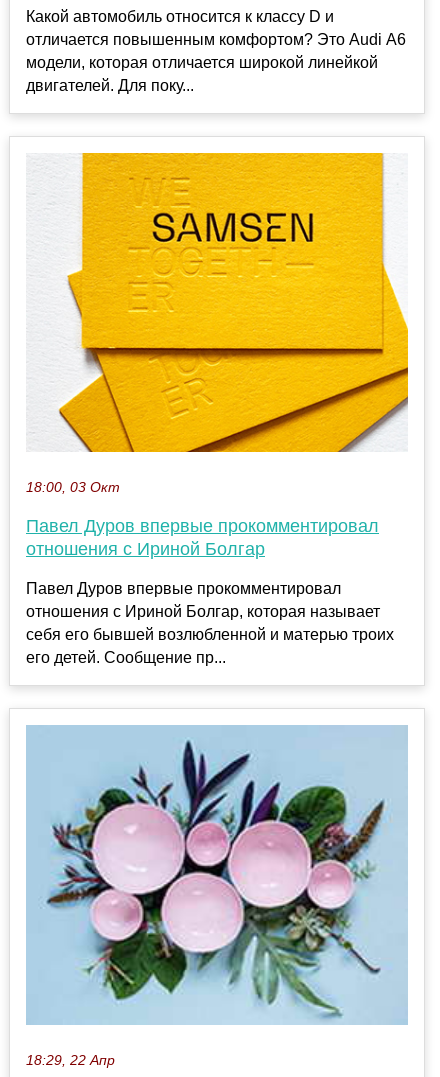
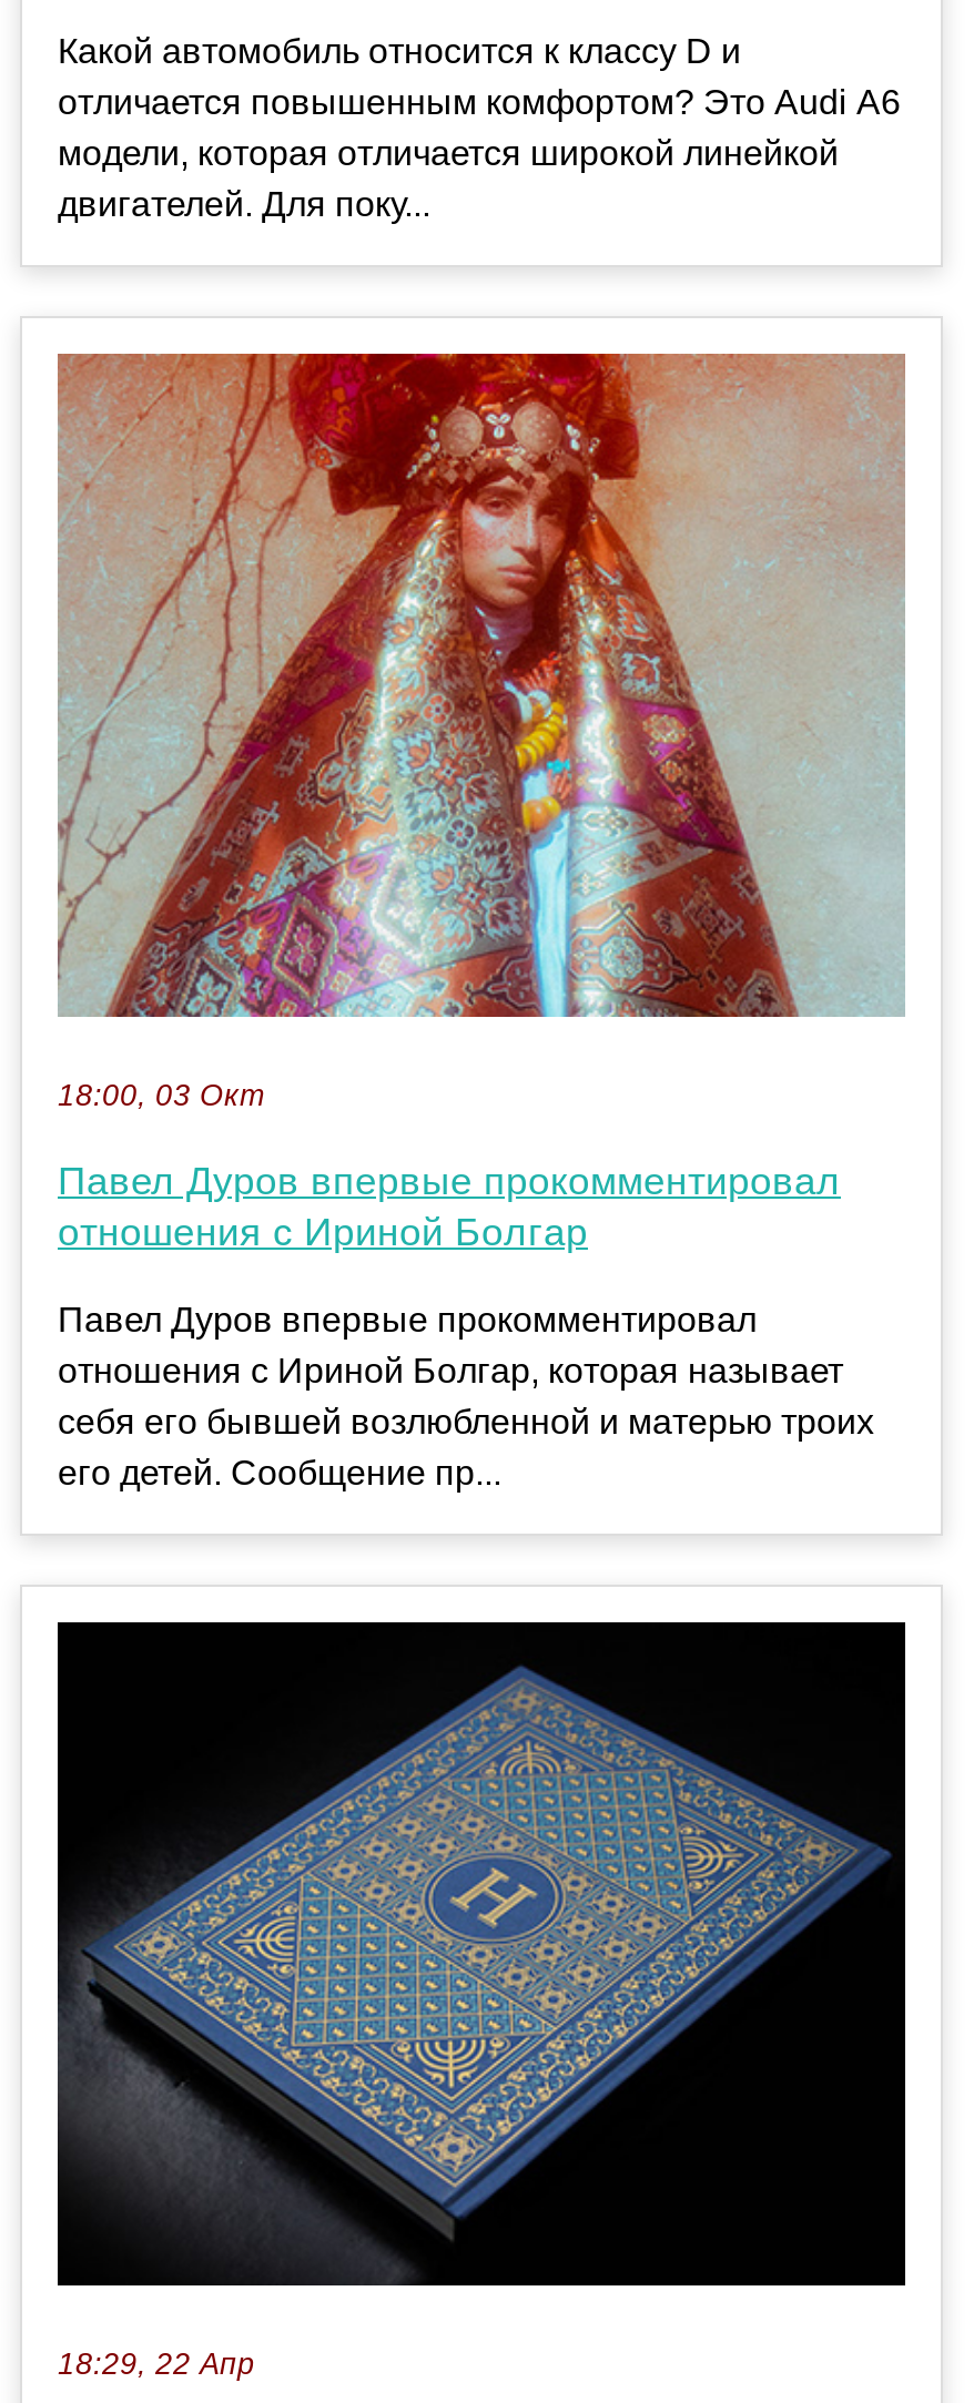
[26,152,409,453] [image] -> [55,352,907,1019] [image]
[26,726,408,1025] [image] -> [55,1620,907,2285] [image]

